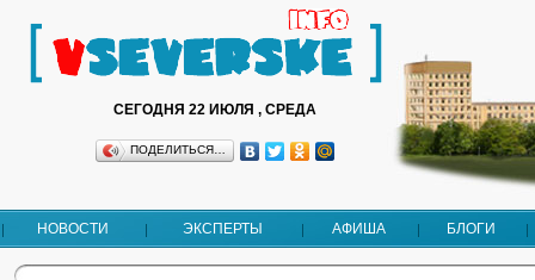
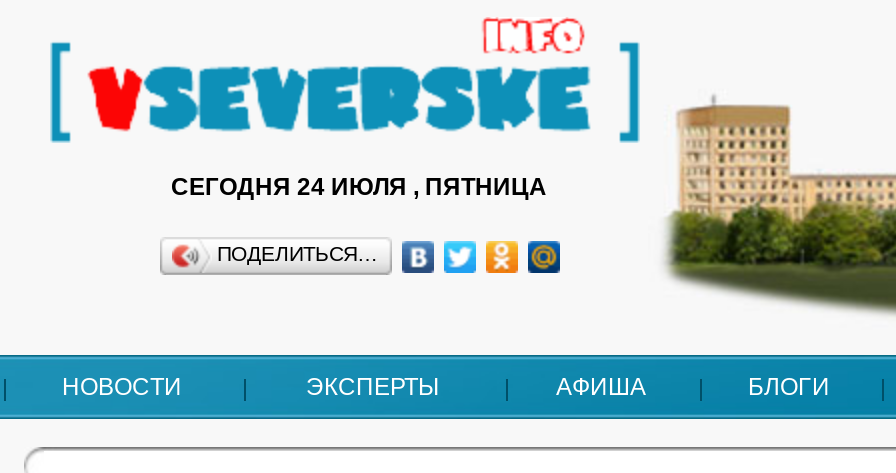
[113,101,316,118] СЕГОДНЯ 22 ИЮЛЯ , СРЕДА -> [171,173,547,201] СЕГОДНЯ 24 ИЮЛЯ , ПЯТНИЦА

